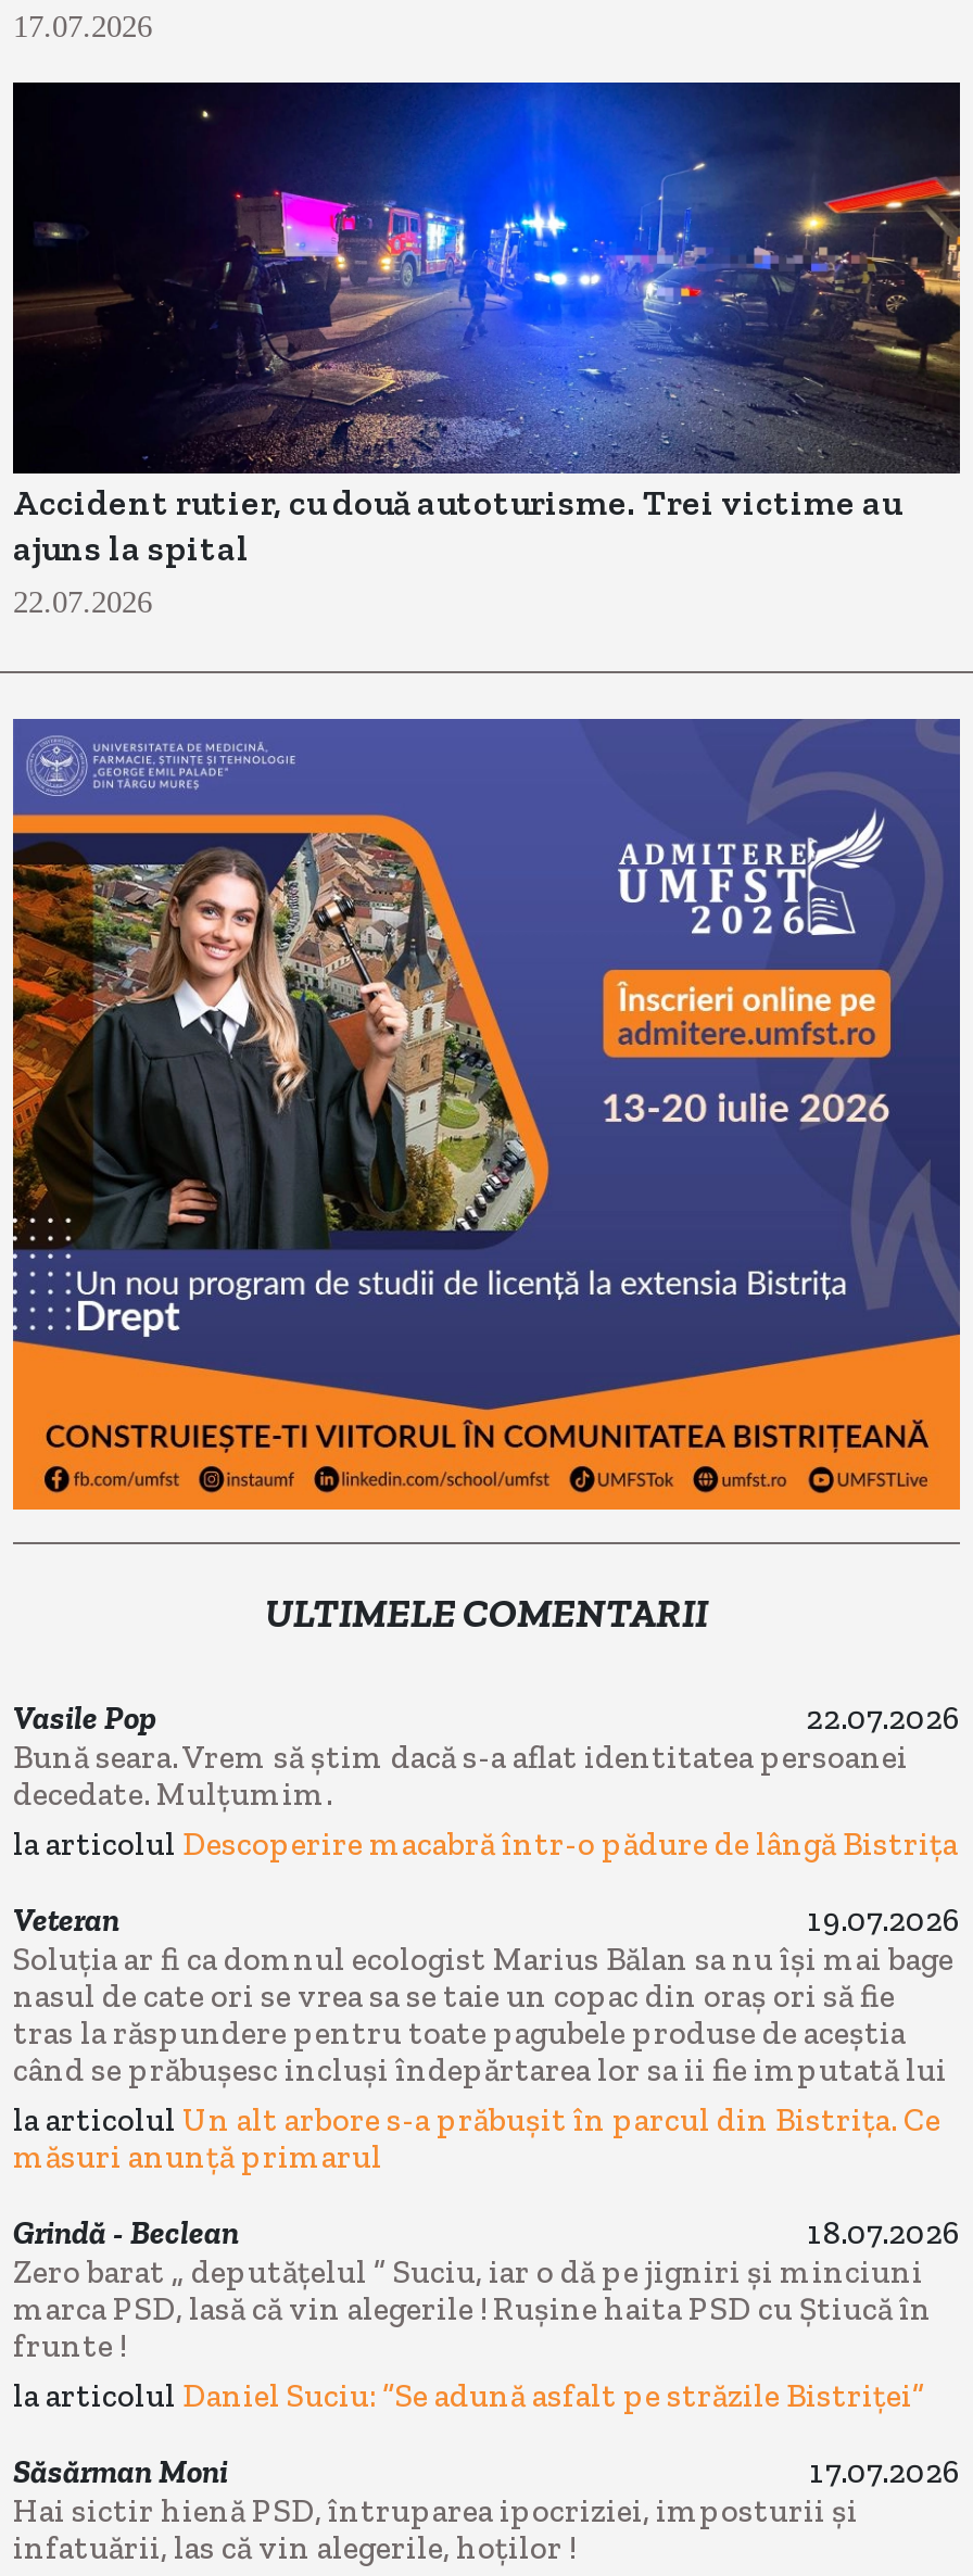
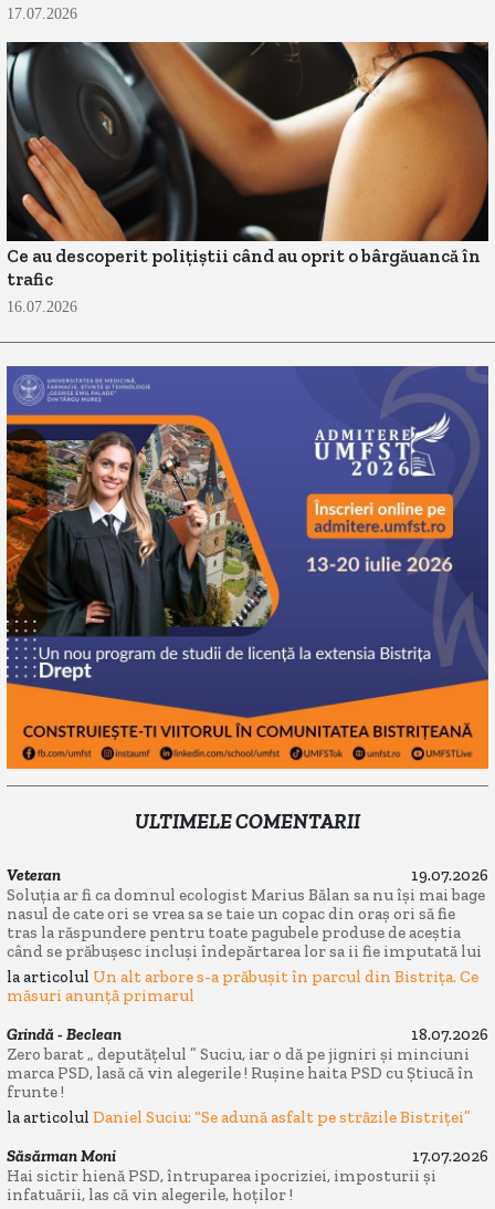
[11,80,962,620] [image] | Accident rutier, cu două autoturisme. Trei victime au | ajuns la spital | 22.07.2026 -> [6,41,489,316] [image] | Ce au descoperit polițiștii când au oprit o bârgăuancă în | trafic | 16.07.2026
[13,1698,960,1863] Vasile Pop | 22.07.2026 | Bună seara. Vrem să știm dacă s-a aflat identitatea persoanei | decedate. Mulțumim. | la articolul Descoperire macabră într-o pădure de lângă Bistrița -> none

